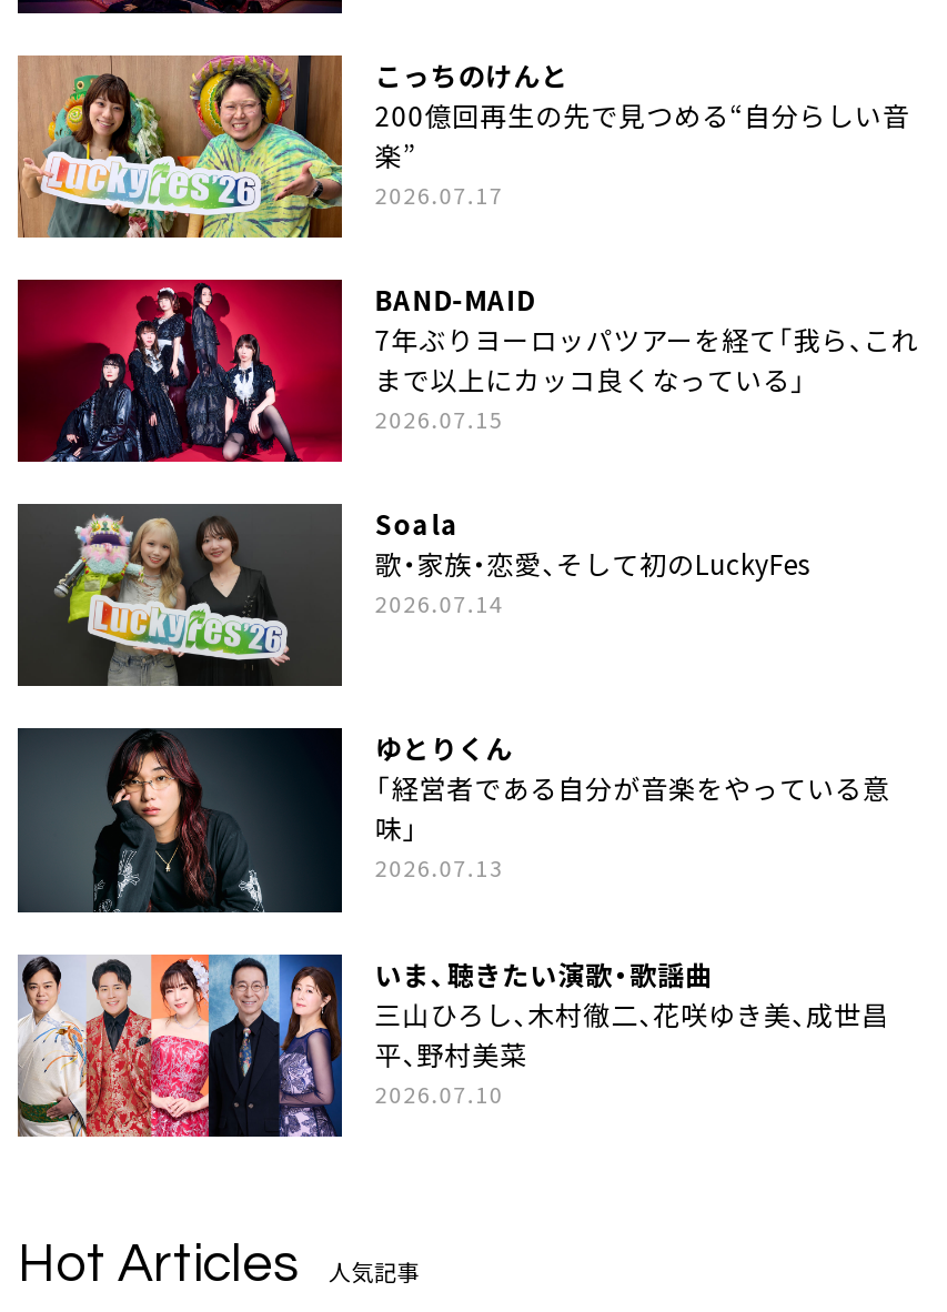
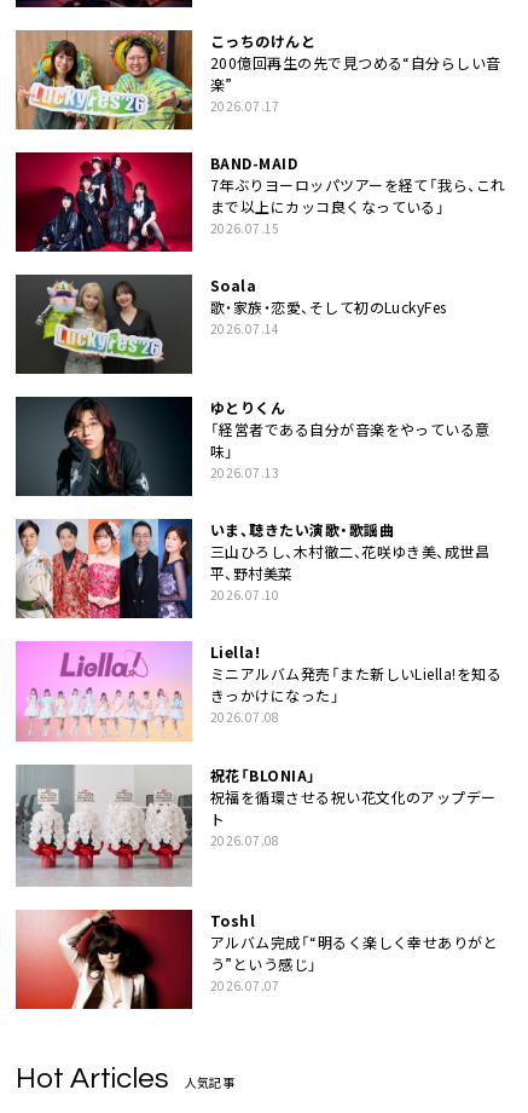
none -> [14,640,502,849] [image] | Liella! | ミニアルバム発売「また新しいLiella!を知る | きっかけになった」 | 2026.07.08 | 祝花「BLONIA」 | 祝福を循環させる祝い花文化のアップデー | ト | 2026.07.08
none -> [14,909,192,1010] [image]
none -> [16,766,498,994] [image] | Toshl | アルバム完成「“明るく楽しく幸せありがと | う”という感じ」 | 2026.07.07

